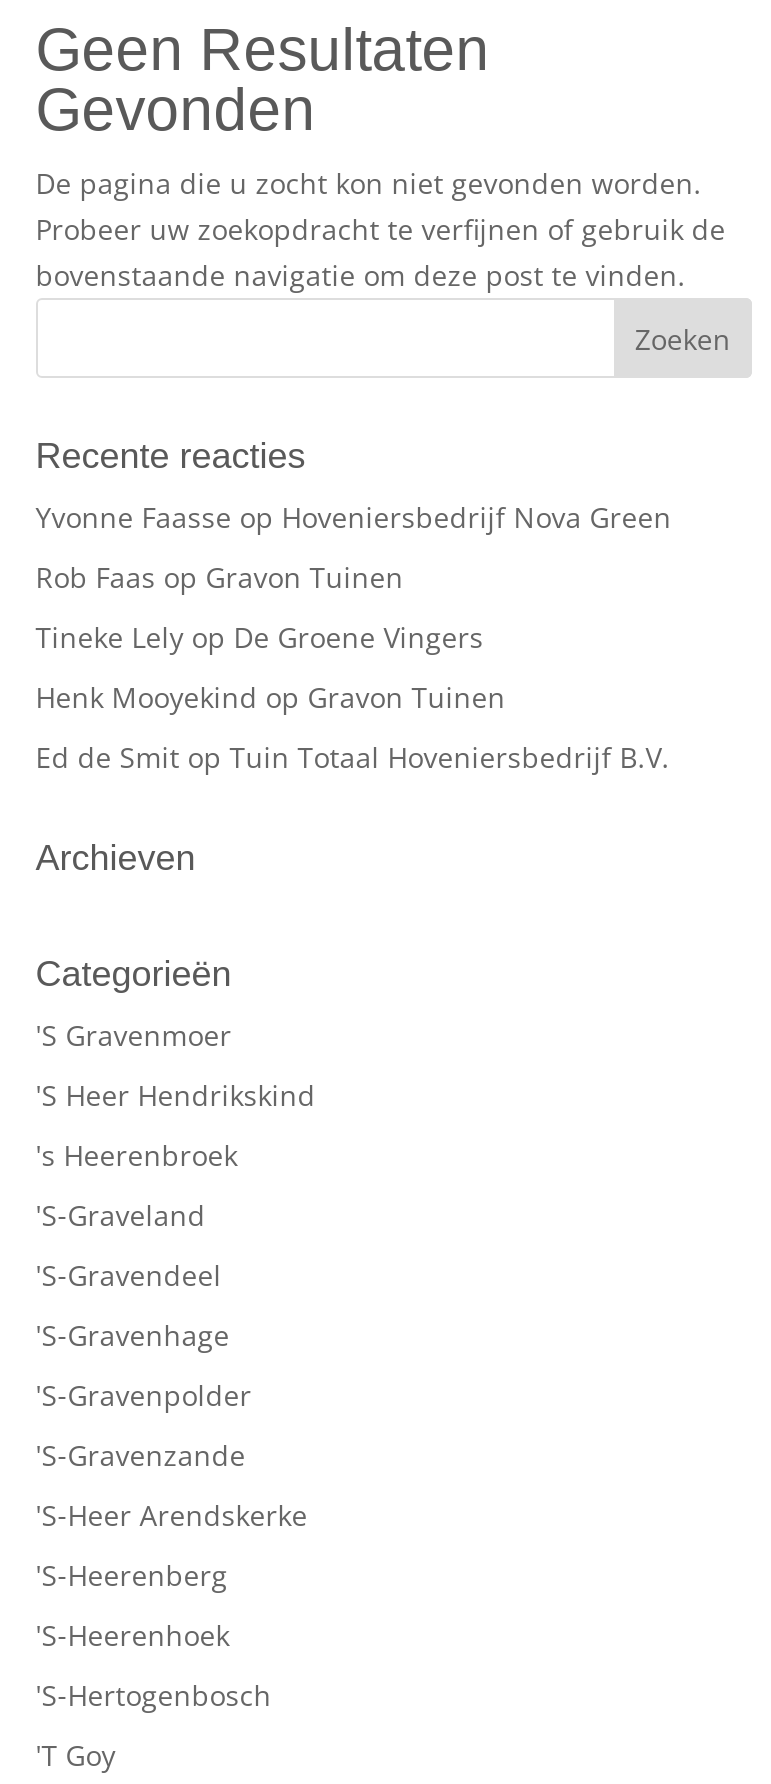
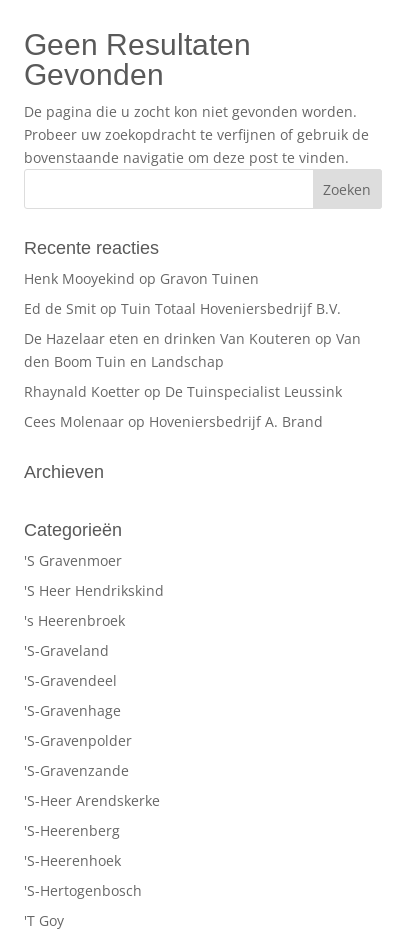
[36,498,672,656] Yvonne Faasse op Hoveniersbedrijf Nova Green | Rob Faas op Gravon Tuinen | Tineke Lely op De Groene Vingers -> none
moved [36,678,670,776] -> [24,269,341,318]: Henk Mooyekind op Gravon Tuinen | Ed de Smit op Tuin Totaal Hoveniersbedrijf B.V.
none -> [24,329,361,431] De Hazelaar eten en drinken Van Kouteren op Van | den Boom Tuin en Landschap | Rhaynald Koetter op De Tuinspecialist Leussink | Cees Molenaar op Hoveniersbedrijf A. Brand

